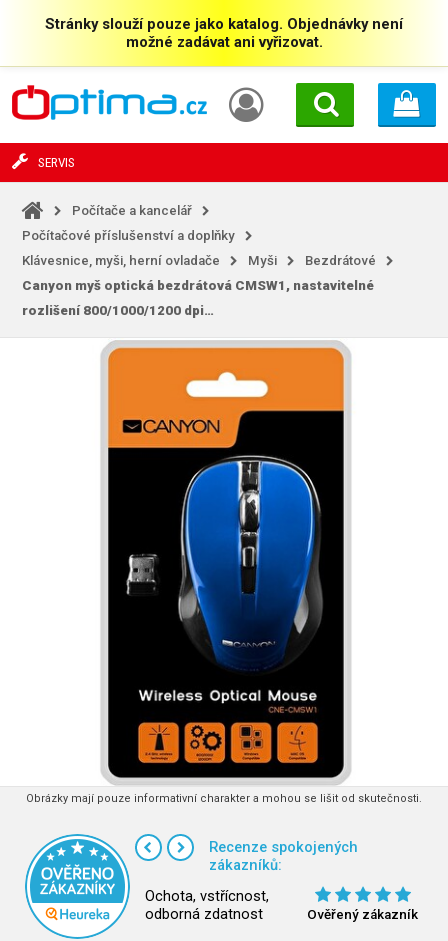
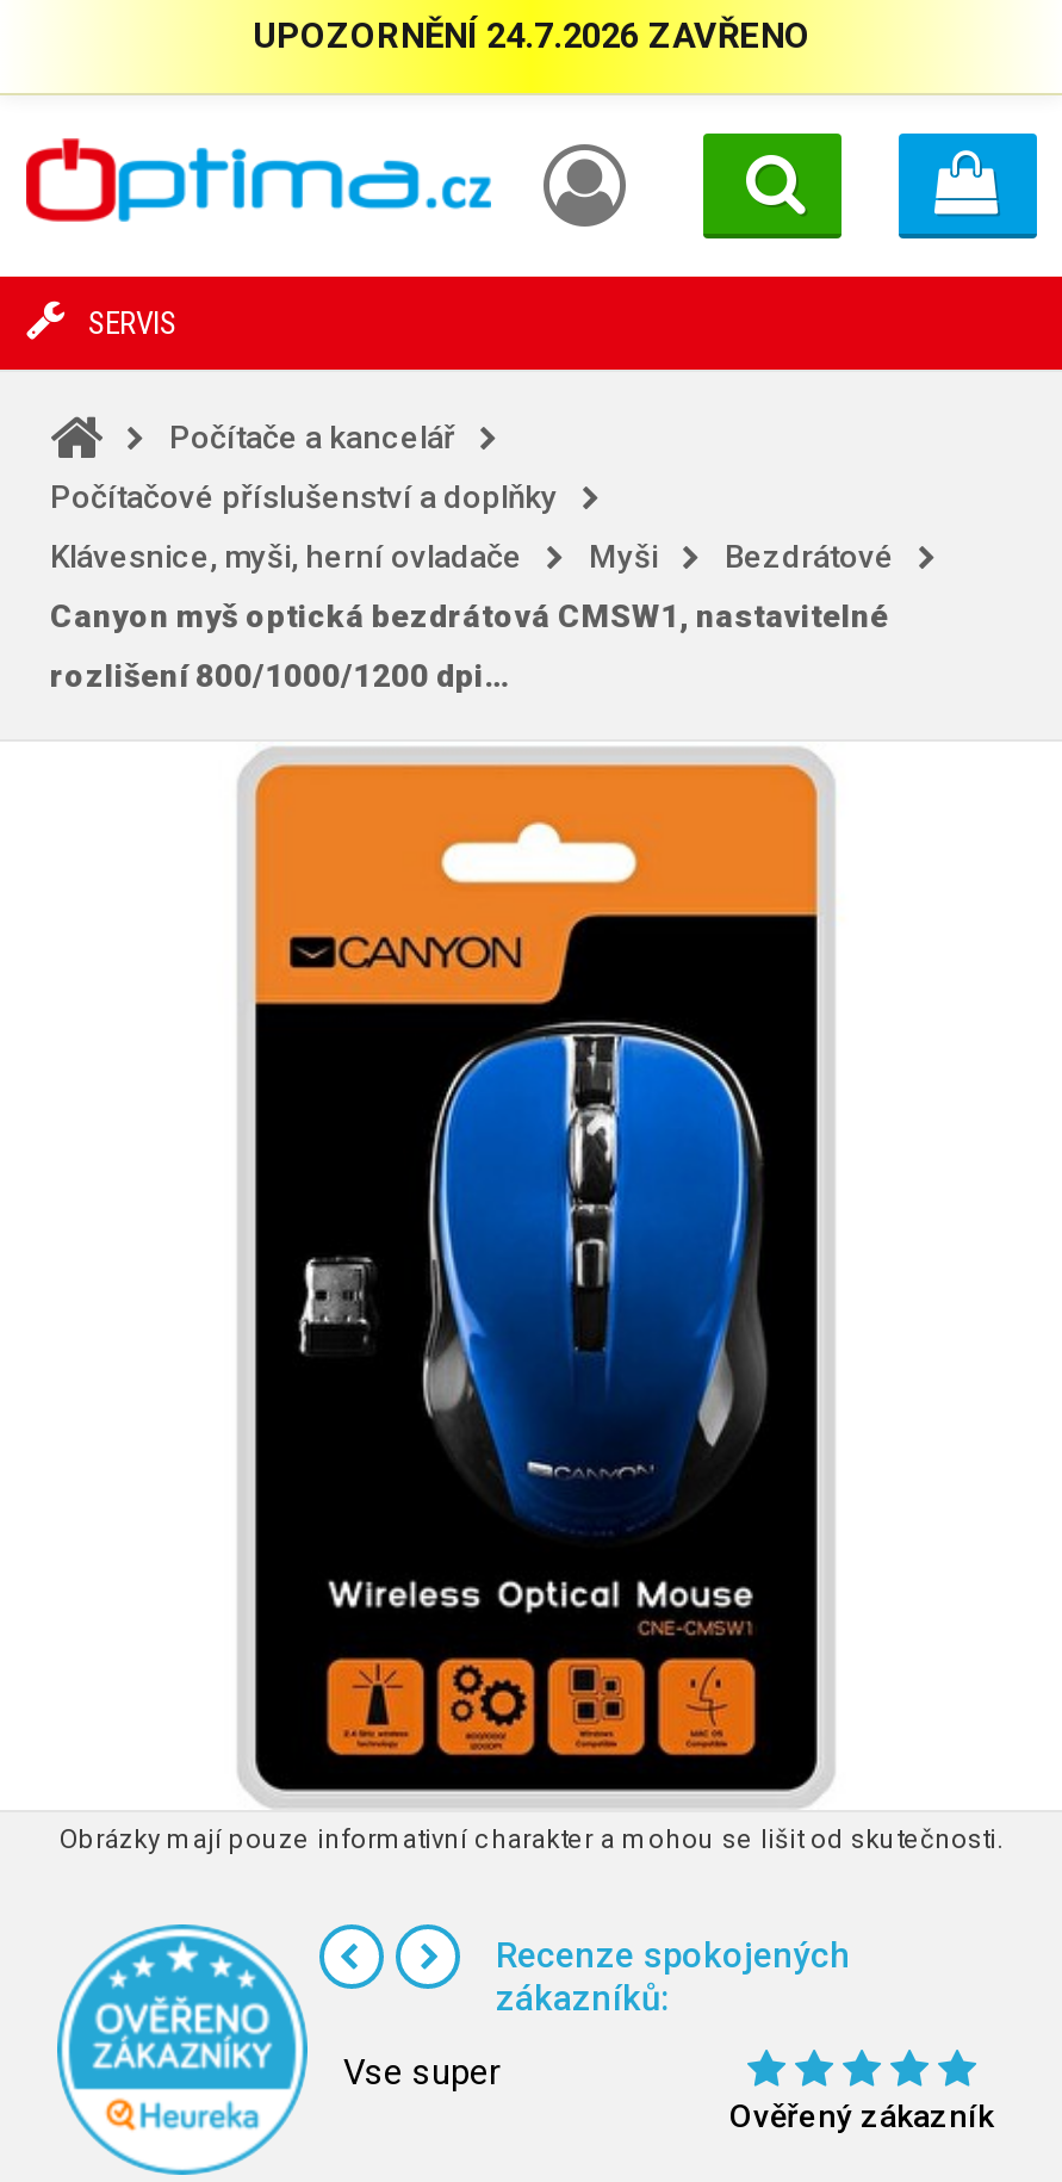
[45,15,403,51] Stránky slouží pouze jako katalog. Objednávky není | možné zadávat ani vyřizovat. -> [253,14,811,57] UPOZORNĚNÍ 24.7.2026 ZAVŘENO
[145,887,269,923] Ochota, vstřícnost, | odborná zdatnost -> [343,2051,501,2094] Vse super

